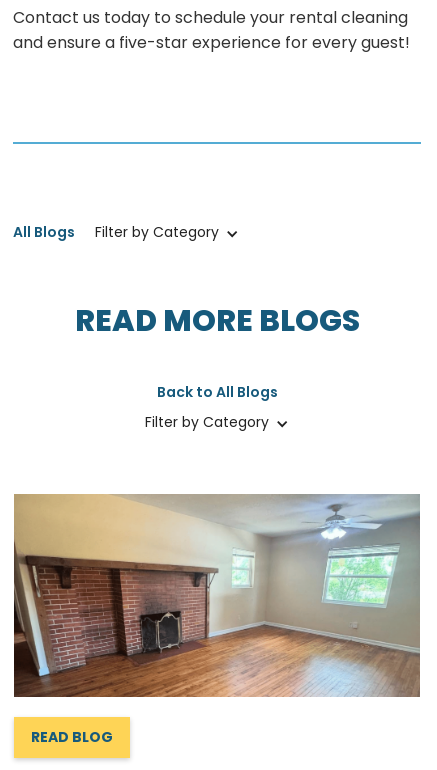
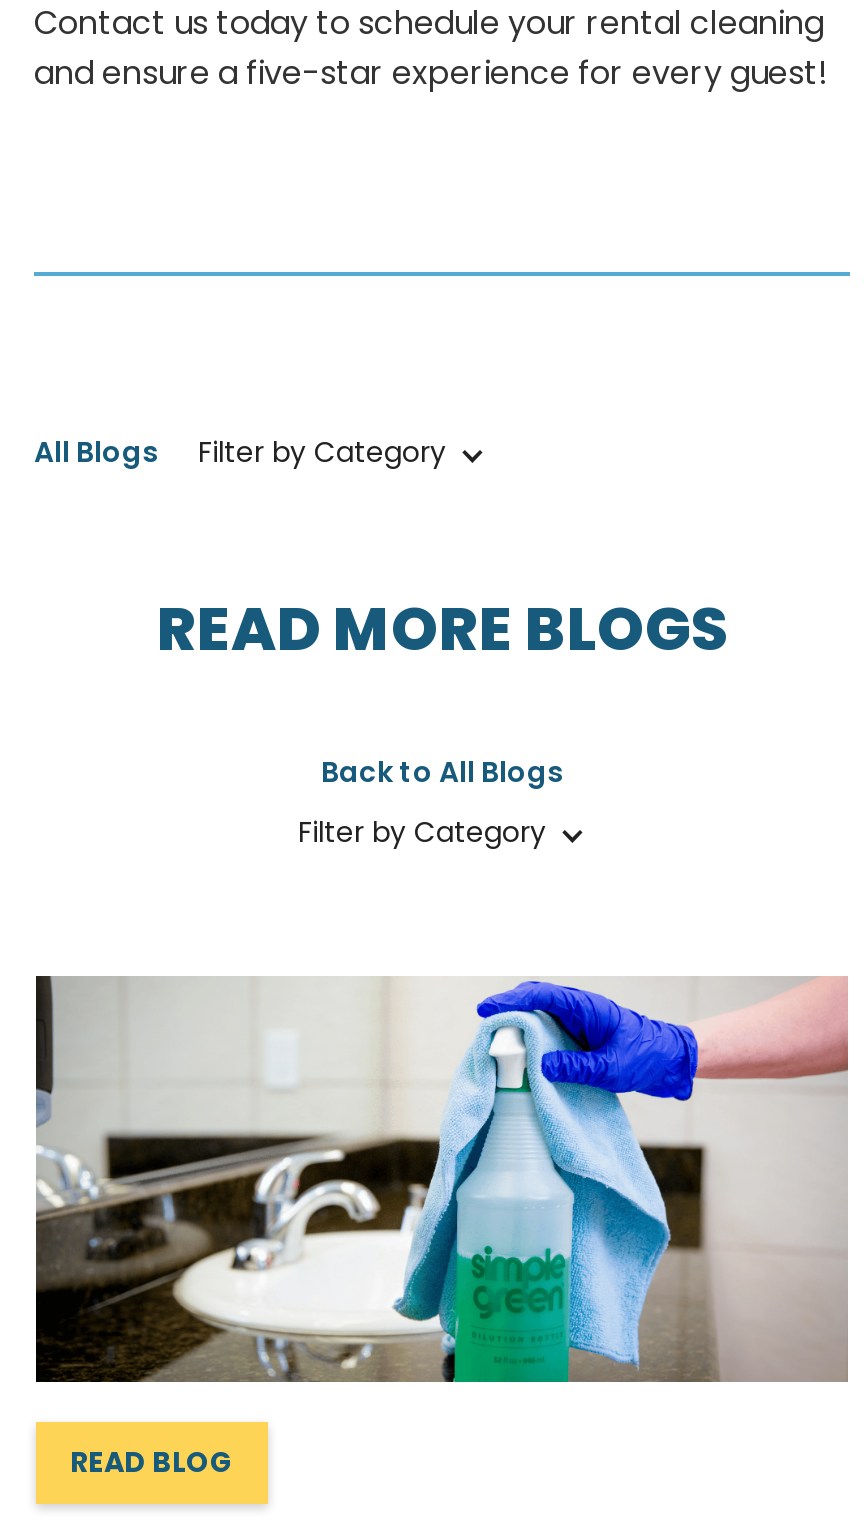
[13,493,421,698] [image] -> [34,974,848,1384] [image]

